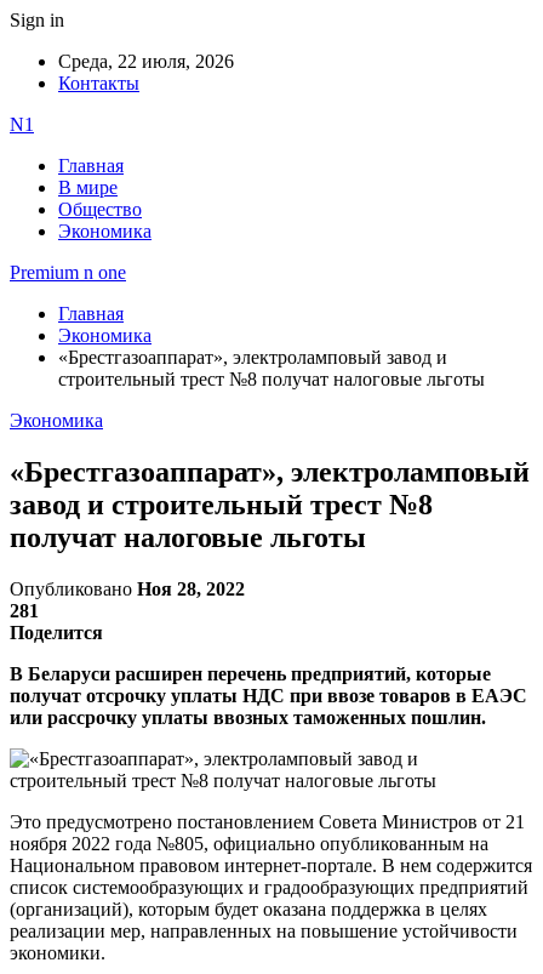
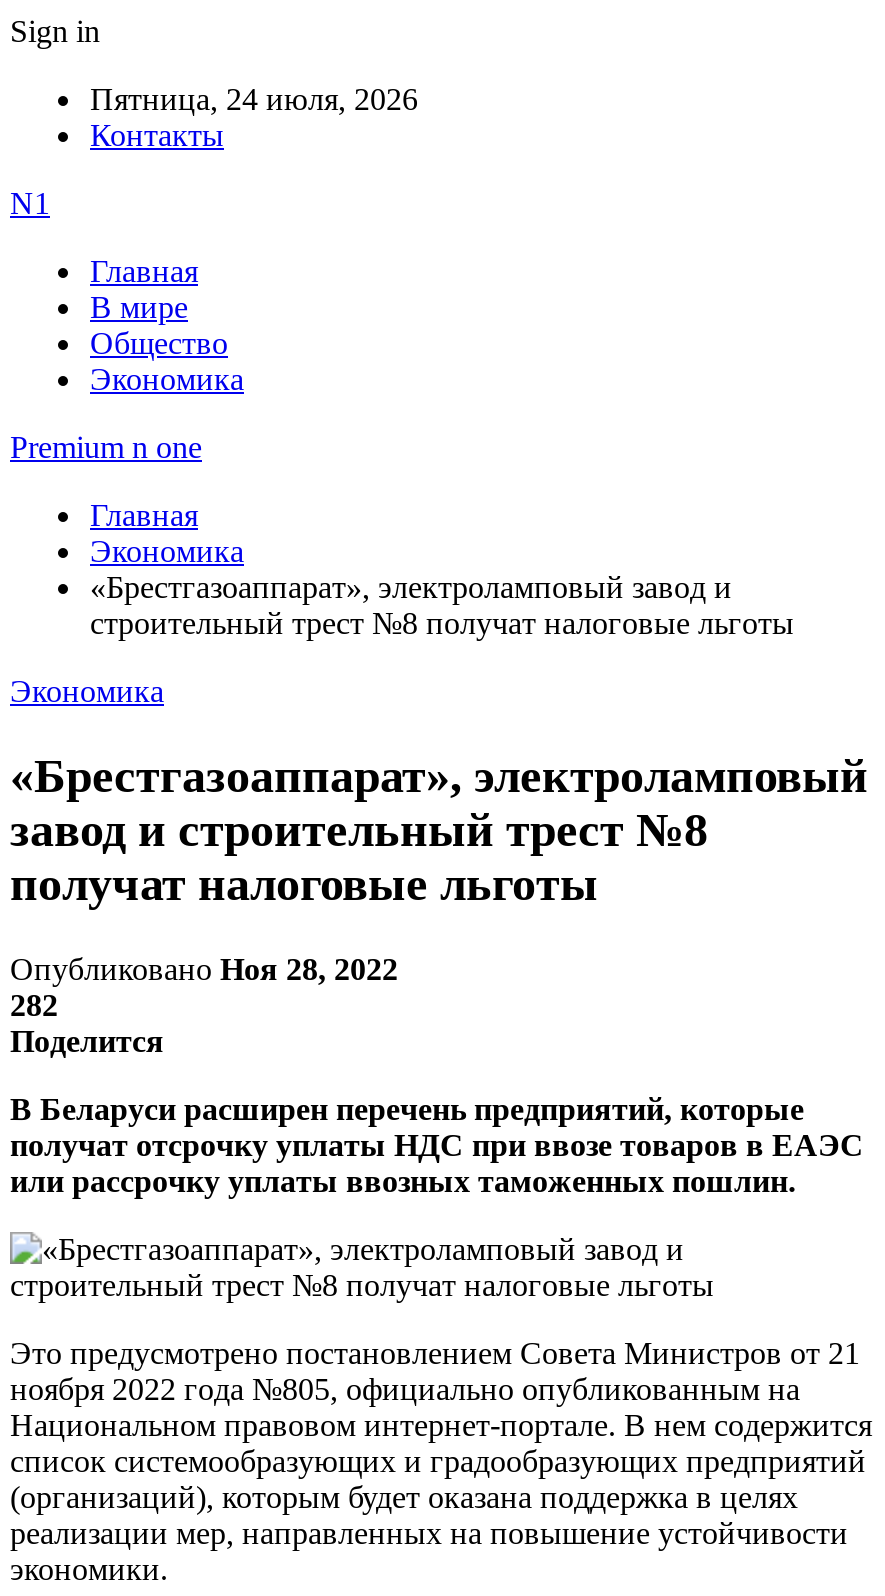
[58,51,234,72] Среда, 22 июля, 2026 -> [90,82,418,116] Пятница, 24 июля, 2026
[10,600,39,621] 281 -> [10,988,58,1022] 282

